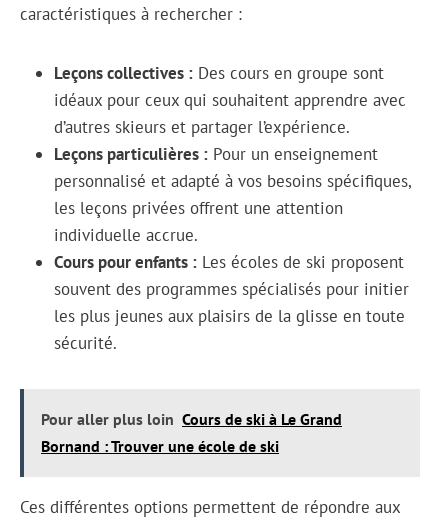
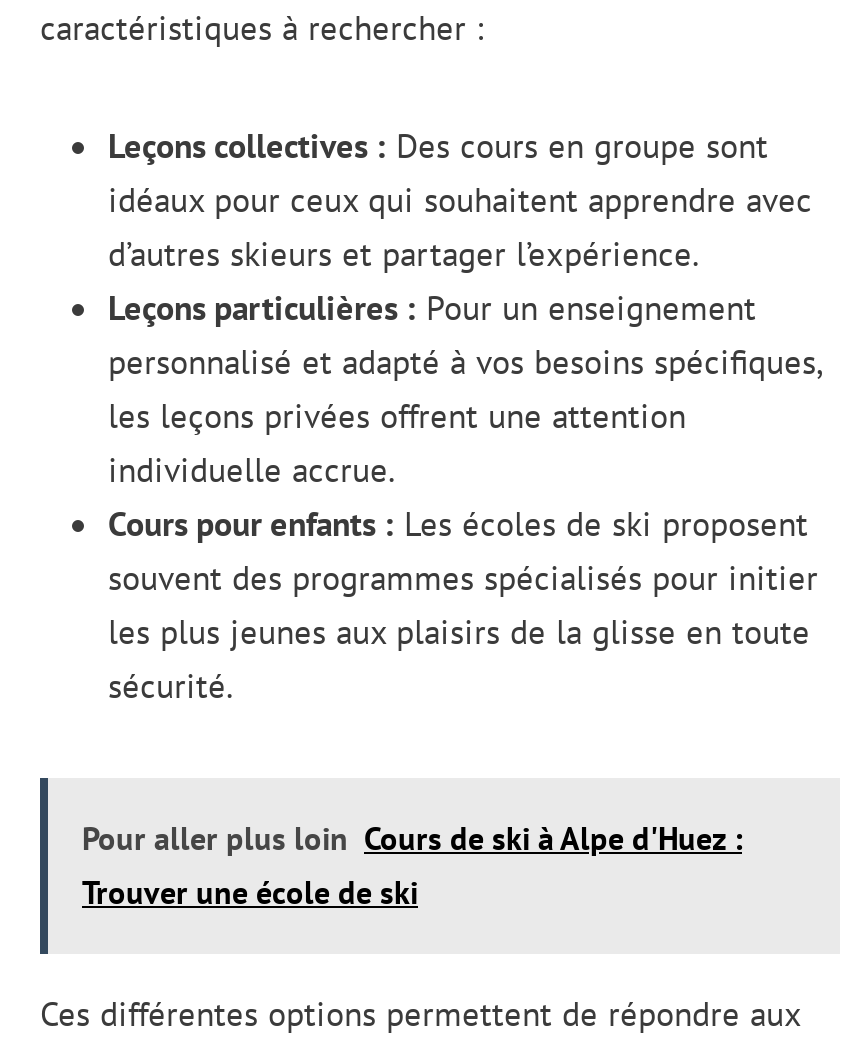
[41,409,342,456] Pour aller plus loin Cours de ski à Le Grand | Bornand : Trouver une école de ski -> [82,818,742,912] Pour aller plus loin Cours de ski à Alpe d'Huez : | Trouver une école de ski

